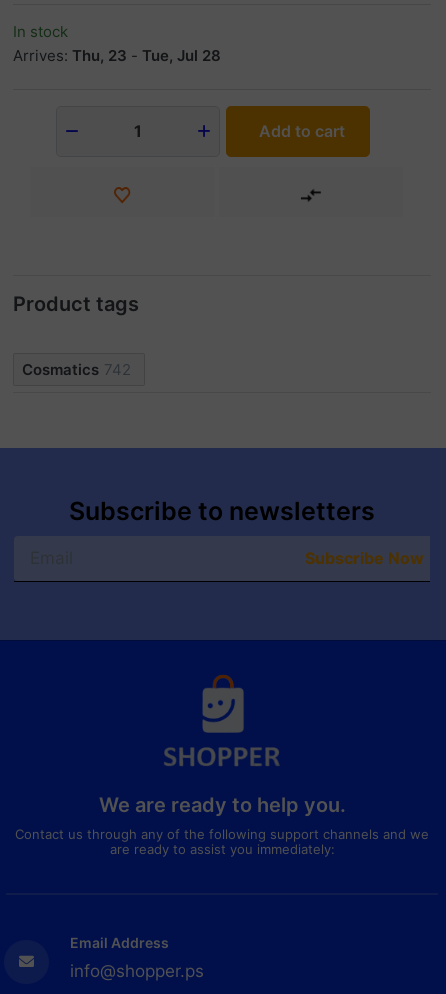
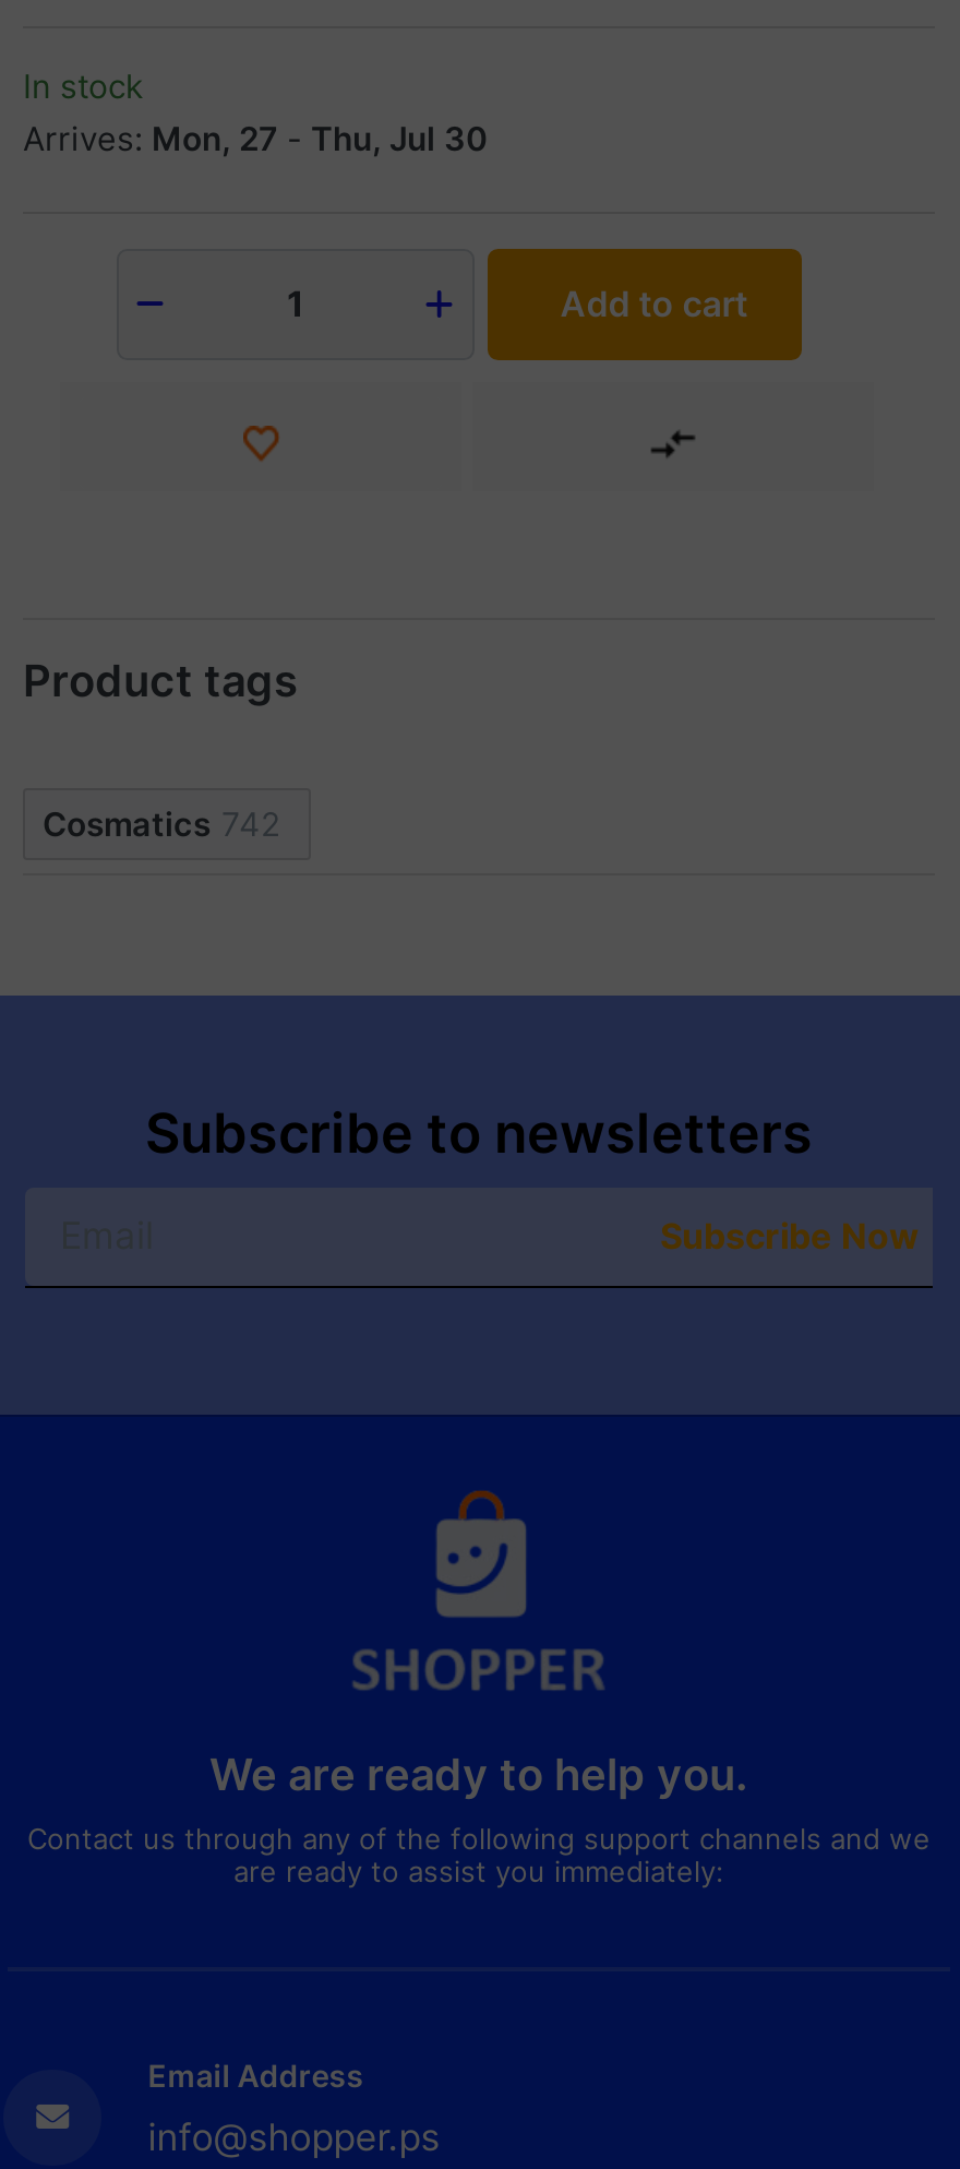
[13,46,221,65] Arrives: Thu, 23 - Tue, Jul 28 -> [23,117,488,159] Arrives: Mon, 27 - Thu, Jul 30

